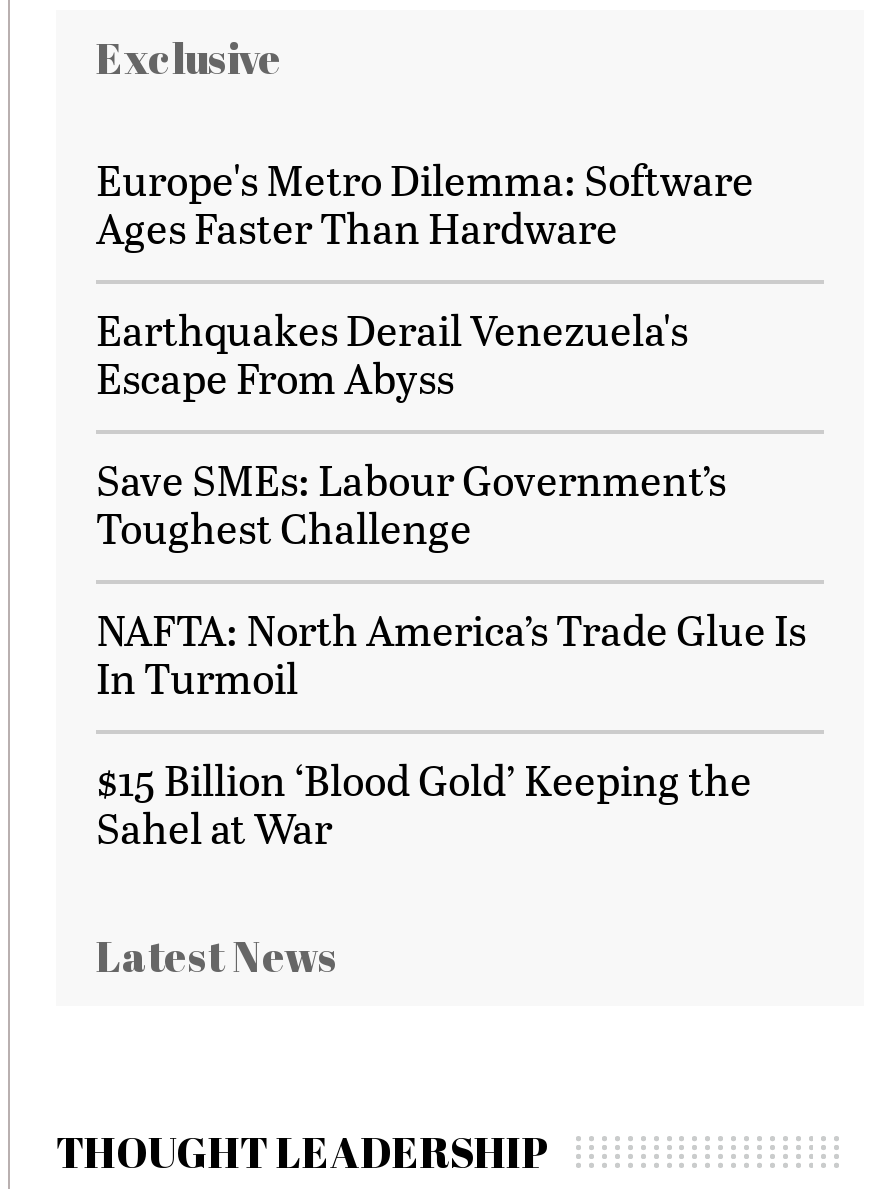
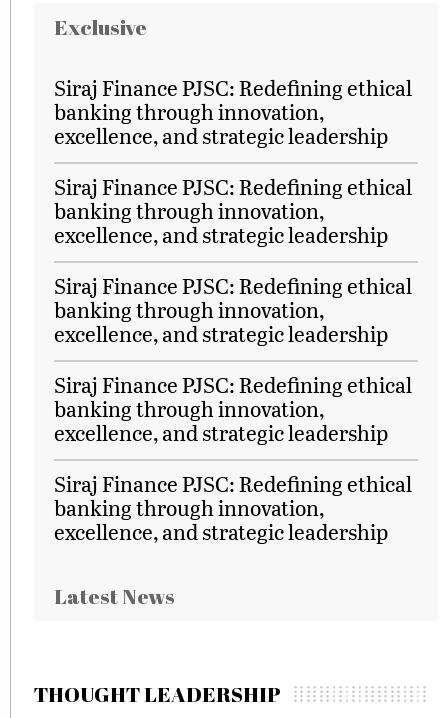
[96,150,754,256] Europe's Metro Dilemma: Software | Ages Faster Than Hardware -> [54,73,412,150] Siraj Finance PJSC: Redefining ethical | banking through innovation, | excellence, and strategic leadership
[96,300,688,406] Earthquakes Derail Venezuela's | Escape From Abyss -> [54,172,412,249] Siraj Finance PJSC: Redefining ethical | banking through innovation, | excellence, and strategic leadership
[96,450,726,556] Save SMEs: Labour Government’s | Toughest Challenge -> [54,271,412,348] Siraj Finance PJSC: Redefining ethical | banking through innovation, | excellence, and strategic leadership
[96,600,806,706] NAFTA: North America’s Trade Glue Is | In Turmoil -> [54,370,412,447] Siraj Finance PJSC: Redefining ethical | banking through innovation, | excellence, and strategic leadership
[96,750,752,856] $15 Billion ‘Blood Gold’ Keeping the | Sahel at War -> [54,469,412,546] Siraj Finance PJSC: Redefining ethical | banking through innovation, | excellence, and strategic leadership

